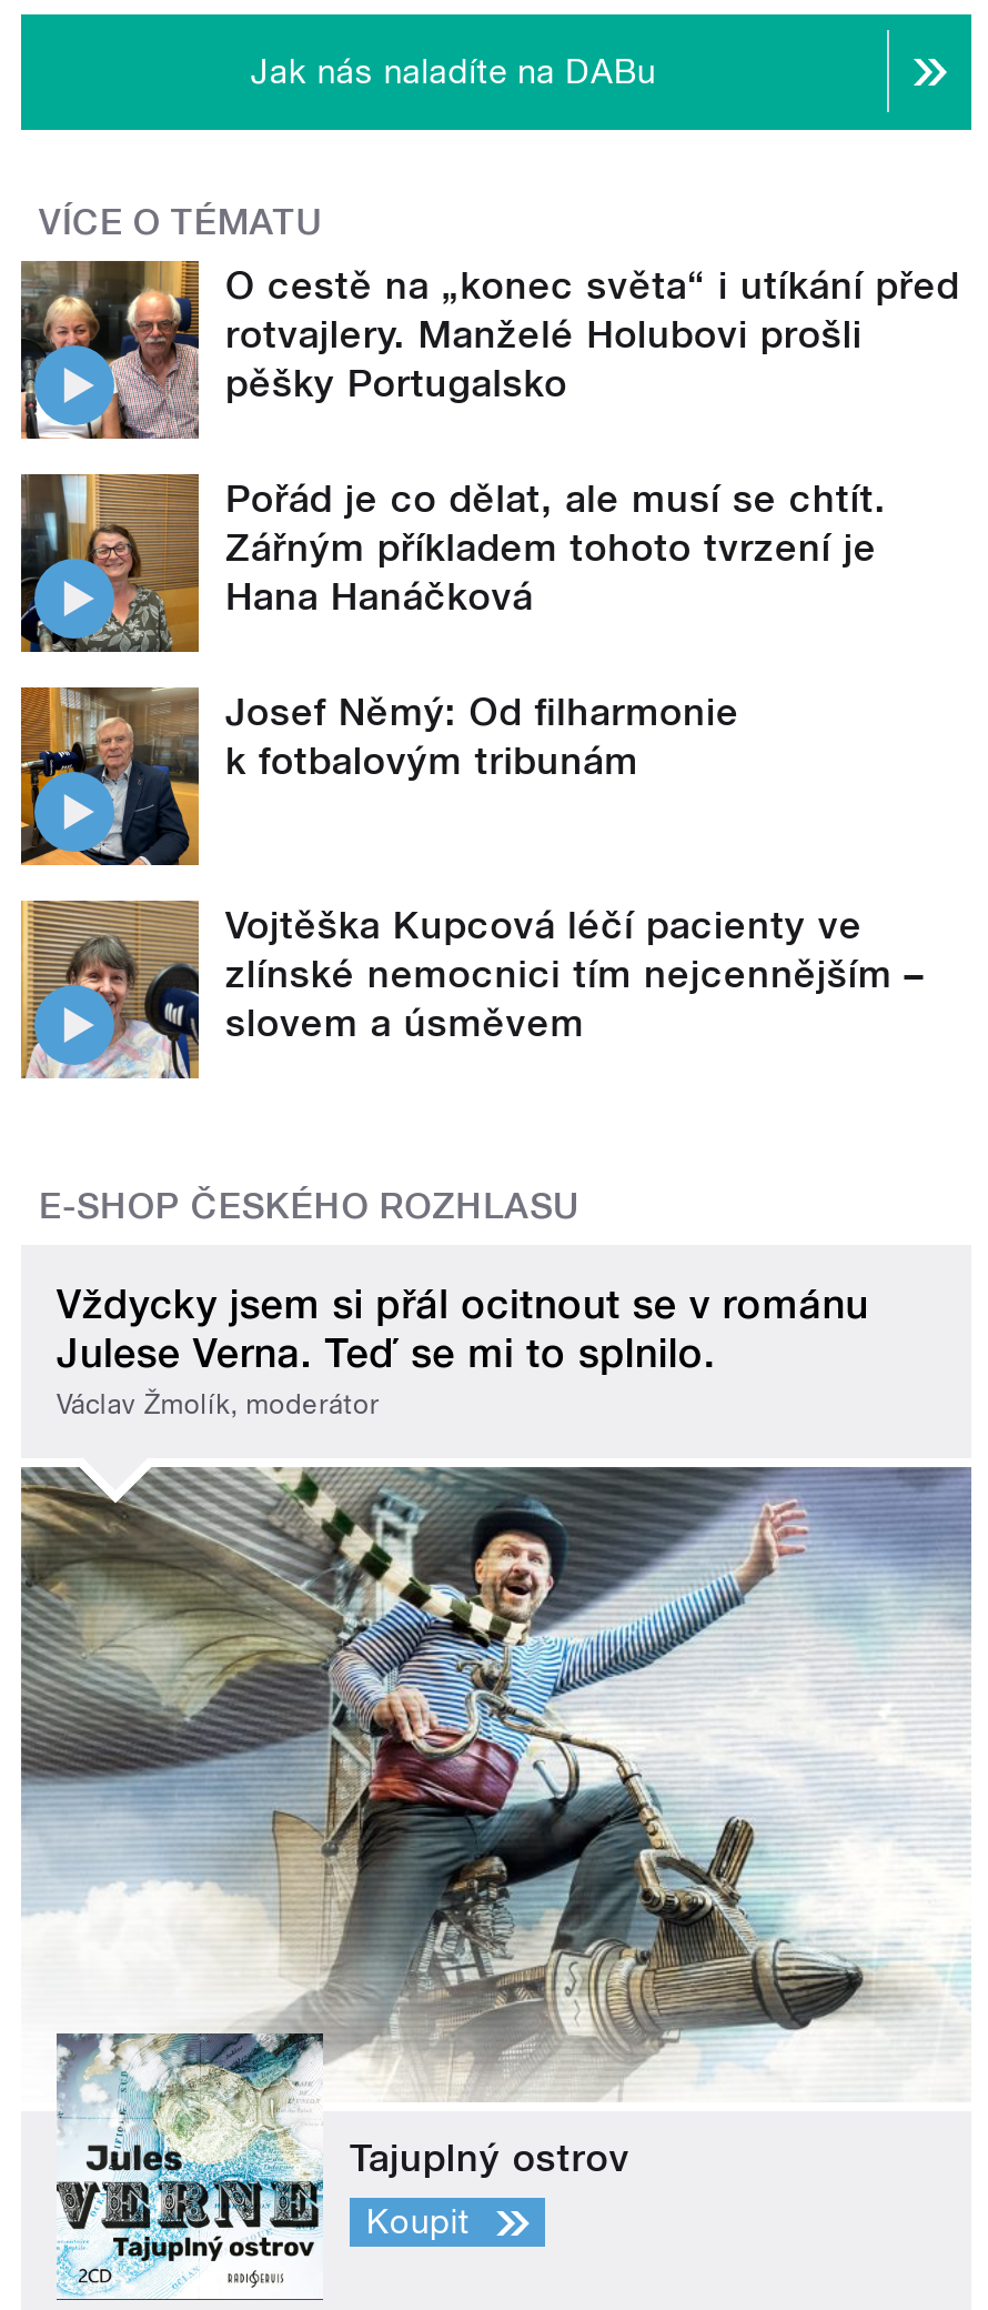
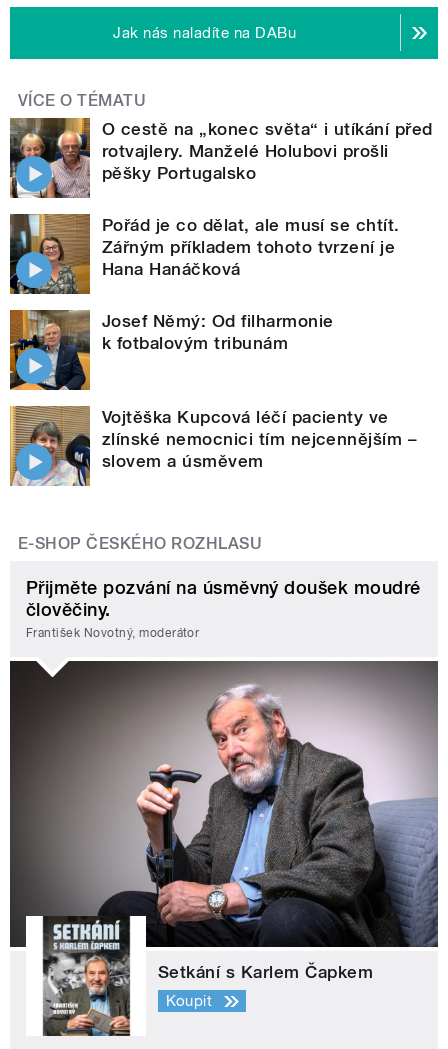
[57,1280,869,1421] Vždycky jsem si přál ocitnout se v románu | Julese Verna. Teď se mi to splnilo. | Václav Žmolík, moderátor -> [26,577,421,640] Přijměte pozvání na úsměvný doušek moudré | člověčiny. | František Novotný, moderátor
[19,1467,971,2300] [image] | Tajuplný ostrov -> [9,660,439,1037] [image] | Setkání s Karlem Čapkem

